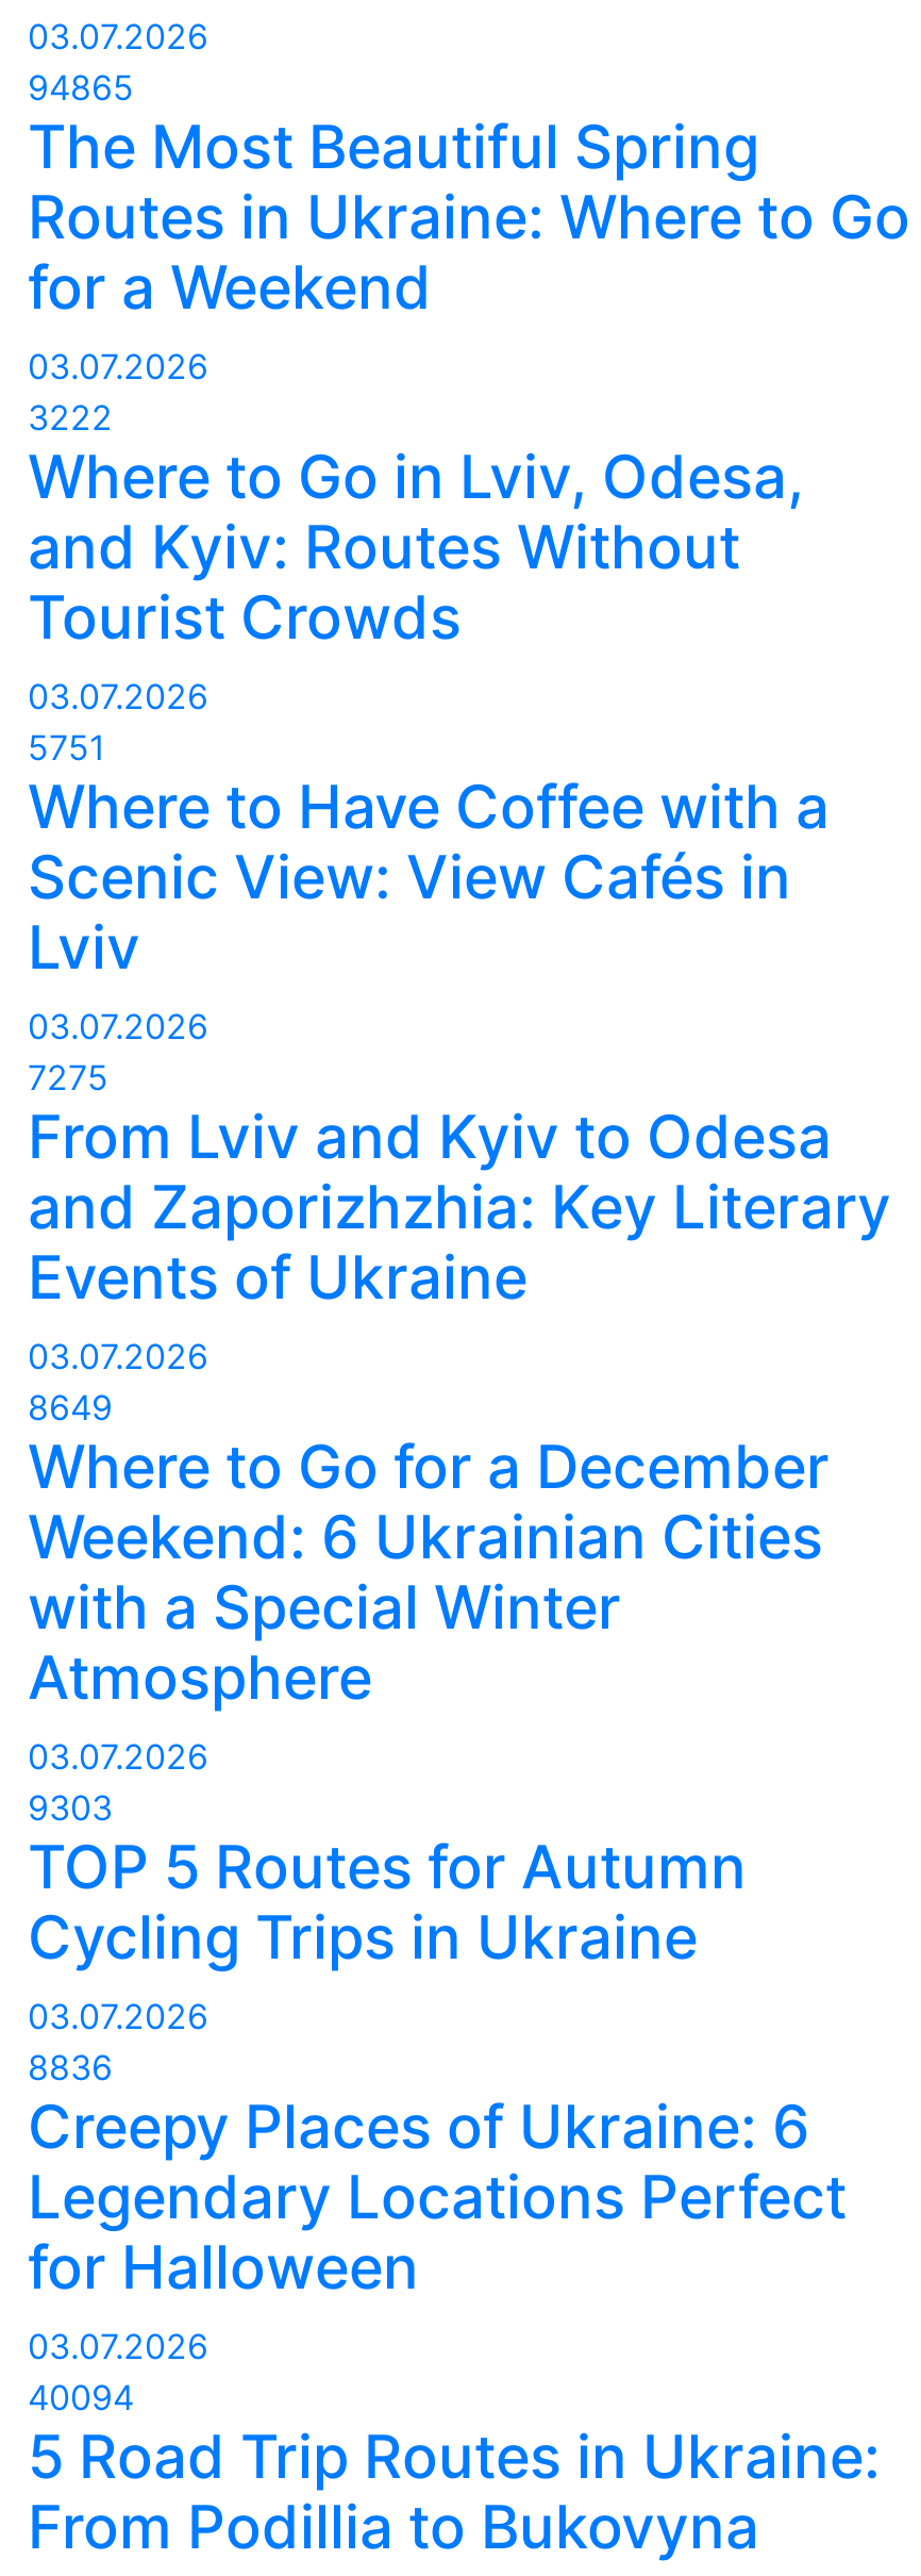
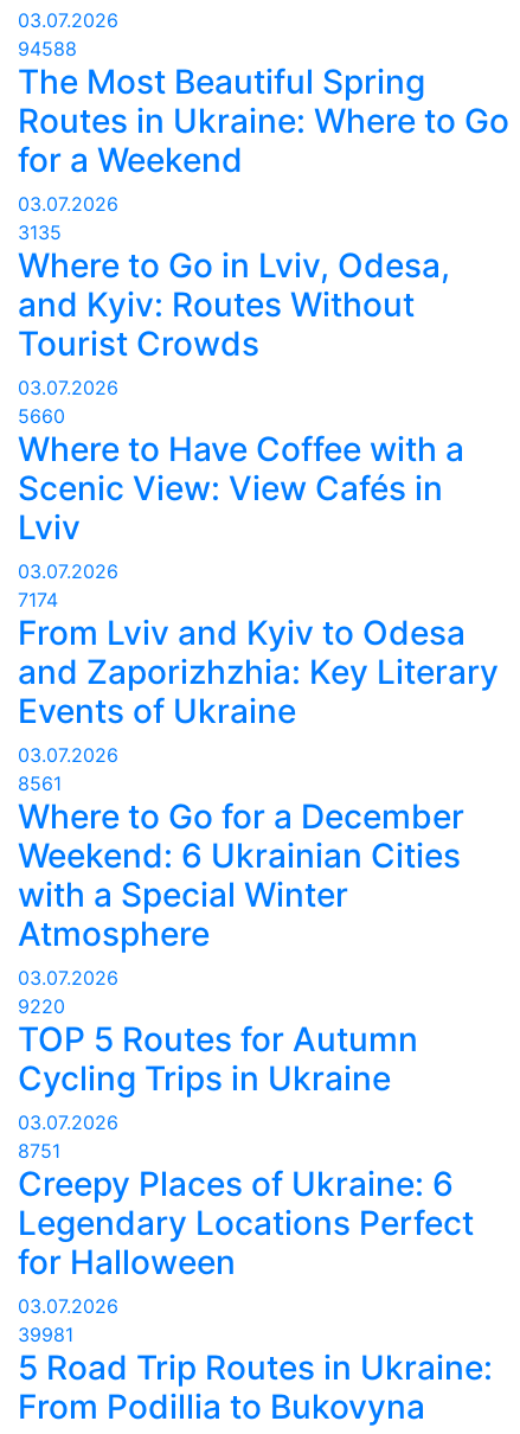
[28,67,134,109] 94865 -> [18,37,77,61] 94588
[28,397,113,439] 3222 -> [18,221,62,244] 3135
[28,727,104,769] 5751 -> [18,404,65,428] 5660
[28,1057,108,1099] 7275 -> [18,588,58,612] 7174
[28,1387,113,1429] 8649 -> [18,772,62,796] 8561
[28,1787,113,1829] 9303 -> [18,995,65,1018] 9220
[28,2047,113,2089] 8836 -> [18,1139,60,1163] 8751
[28,2377,134,2419] 40094 -> [18,1323,73,1347] 39981

